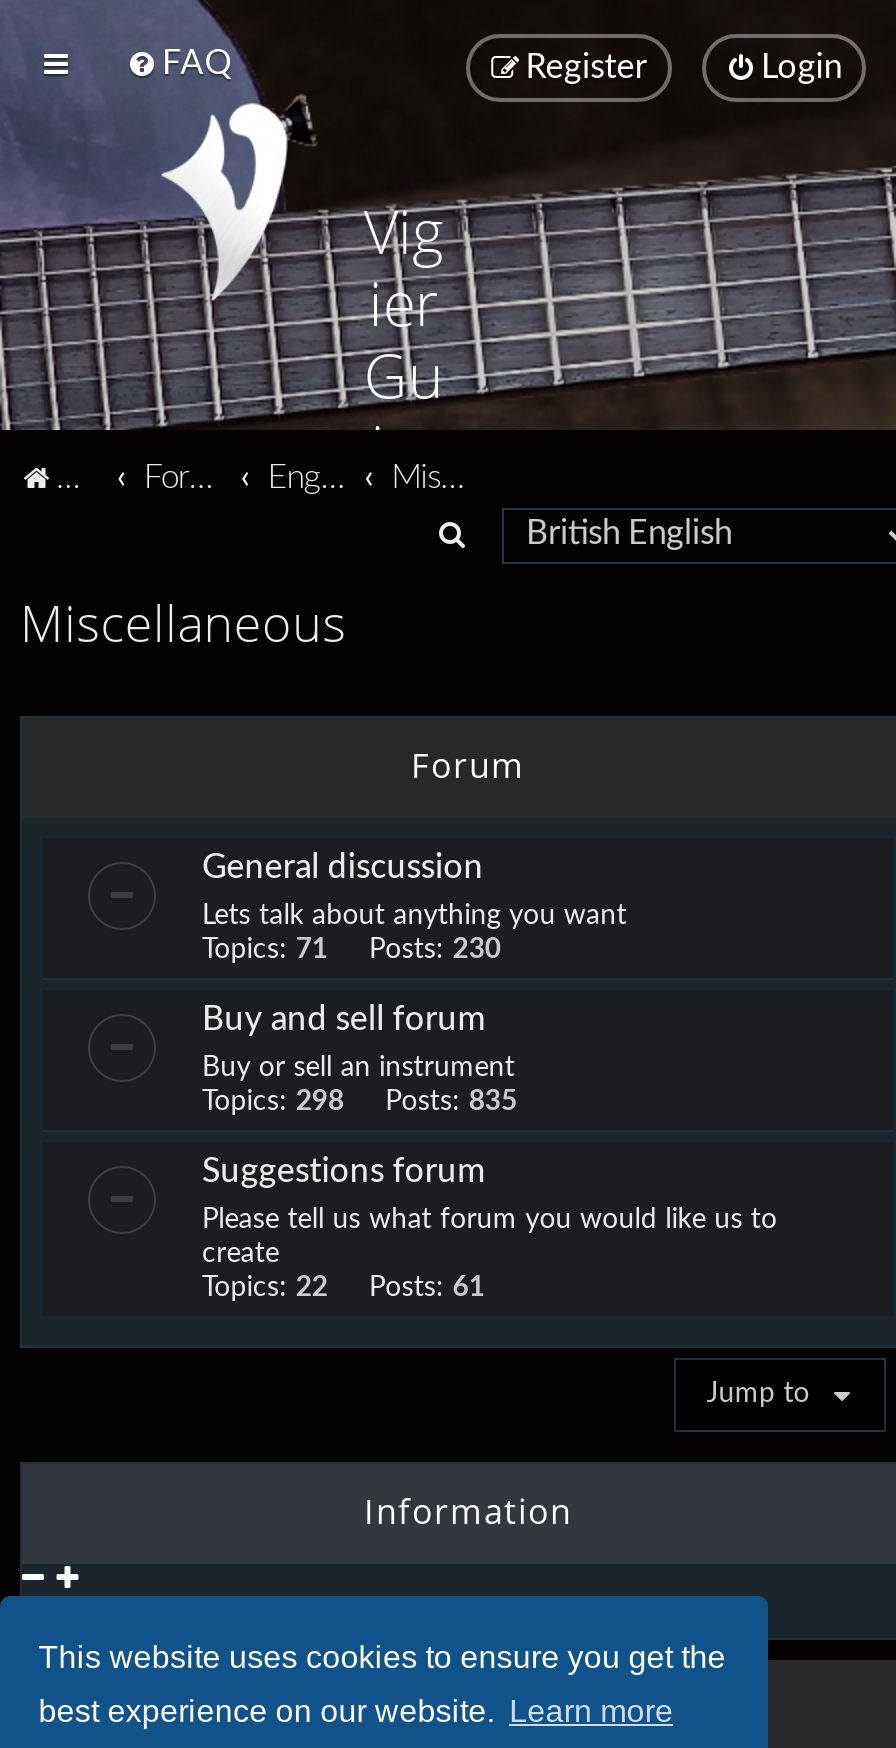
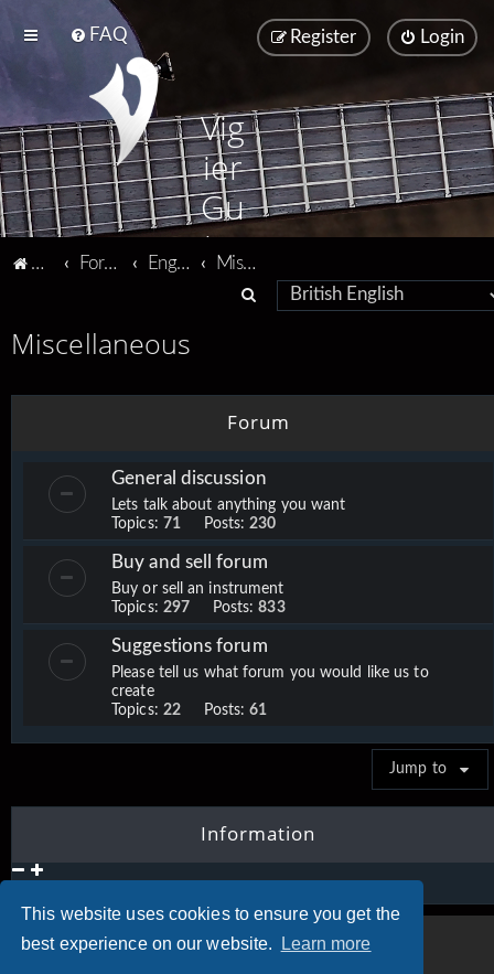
[202,1089,517,1117] Topics: 298 Posts: 835 -> [111,600,285,616] Topics: 297 Posts: 833

